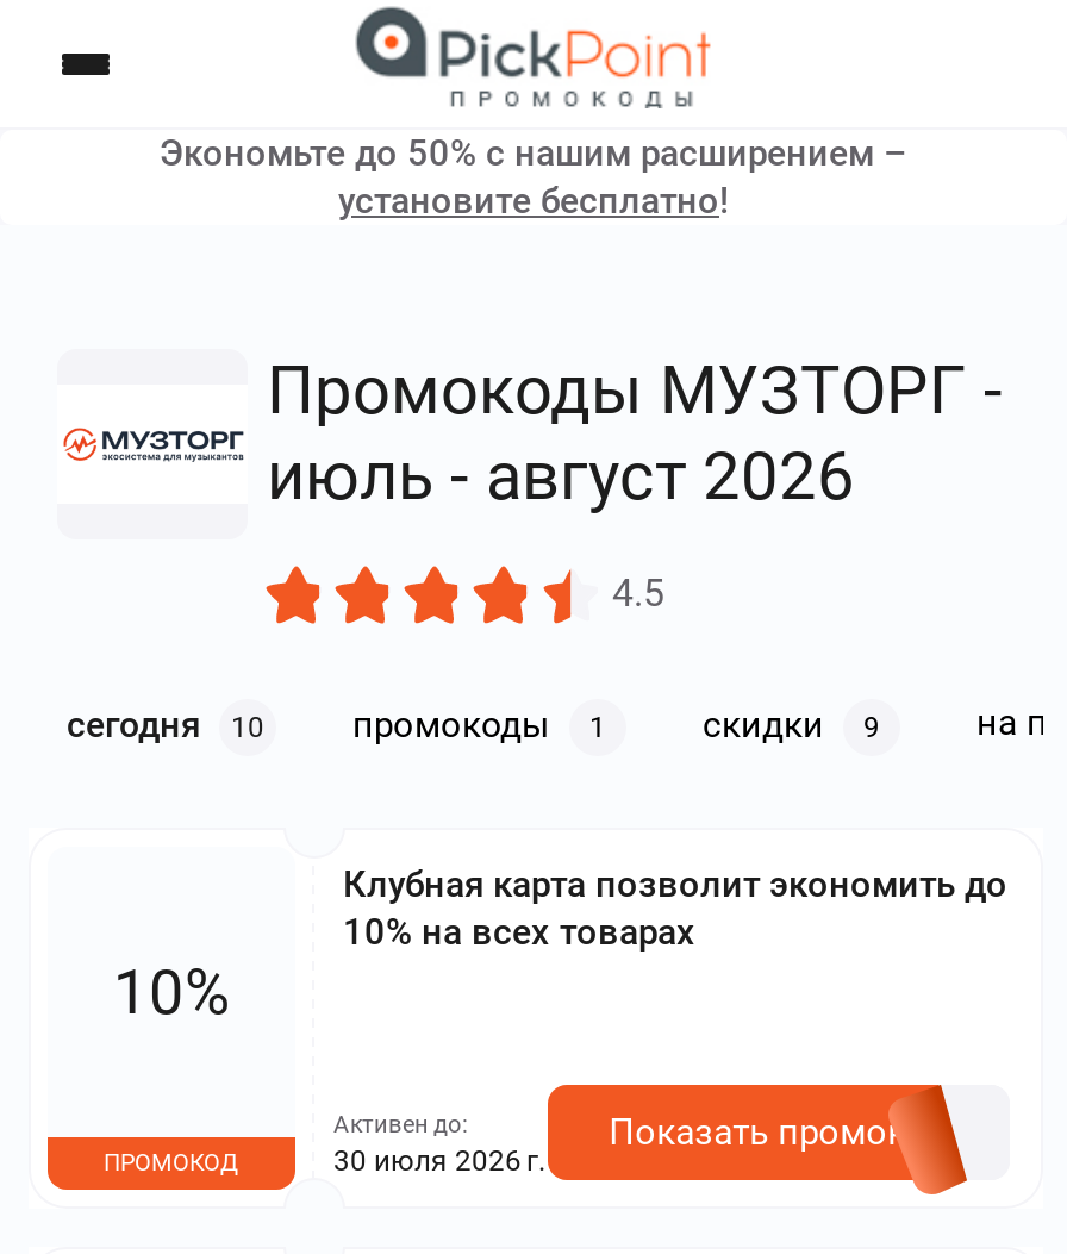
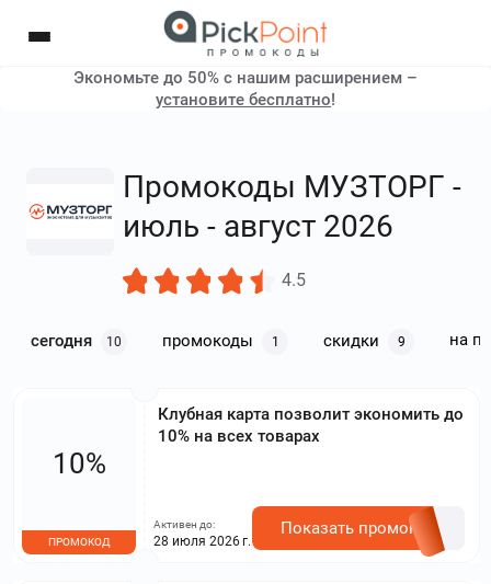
[333,1144,545,1178] 30 июля 2026 г. -> [153,534,251,549] 28 июля 2026 г.

